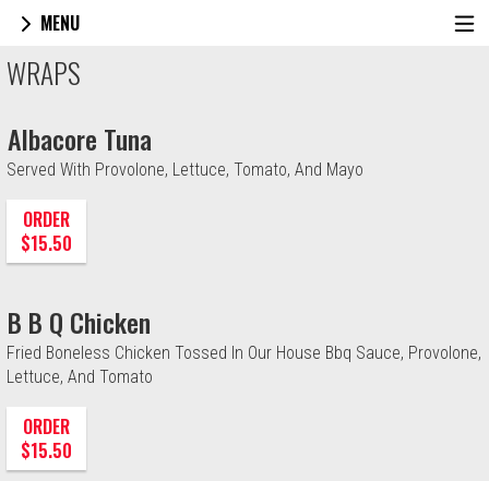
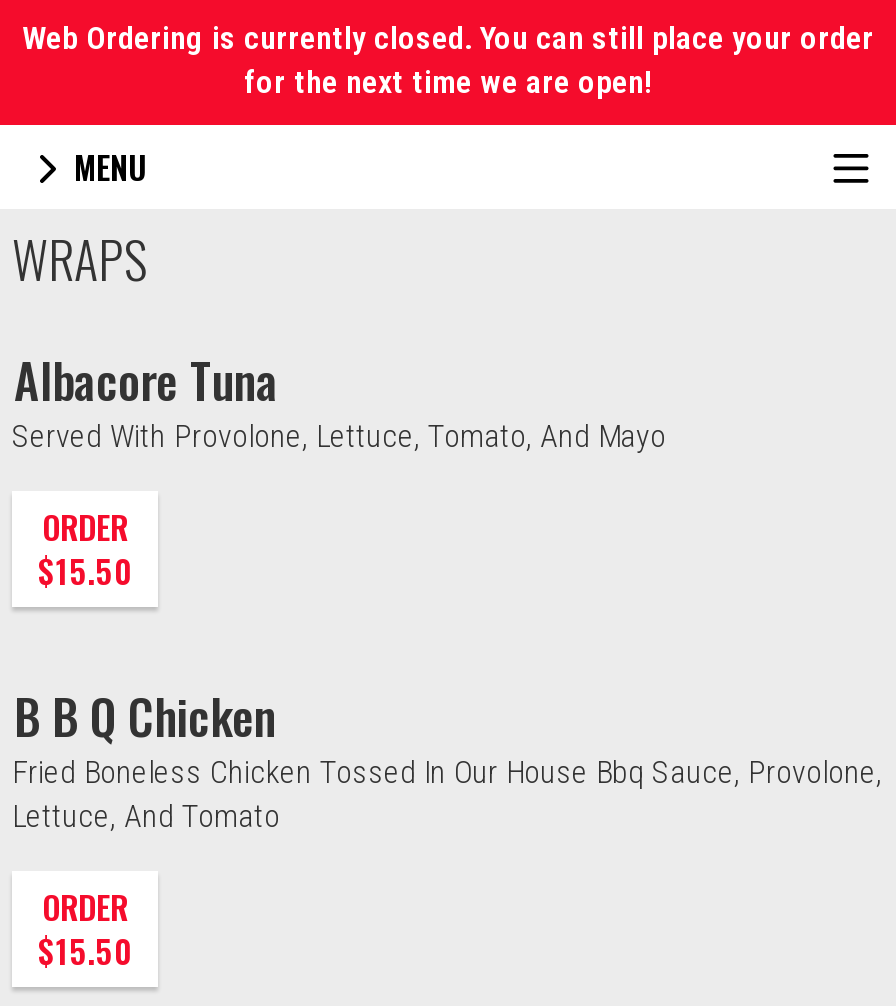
none -> [22,19,874,101] Web Ordering is currently closed. You can still place your order | for the next time we are open!

